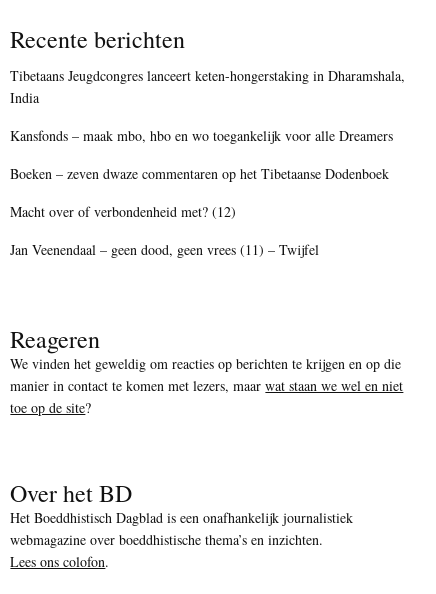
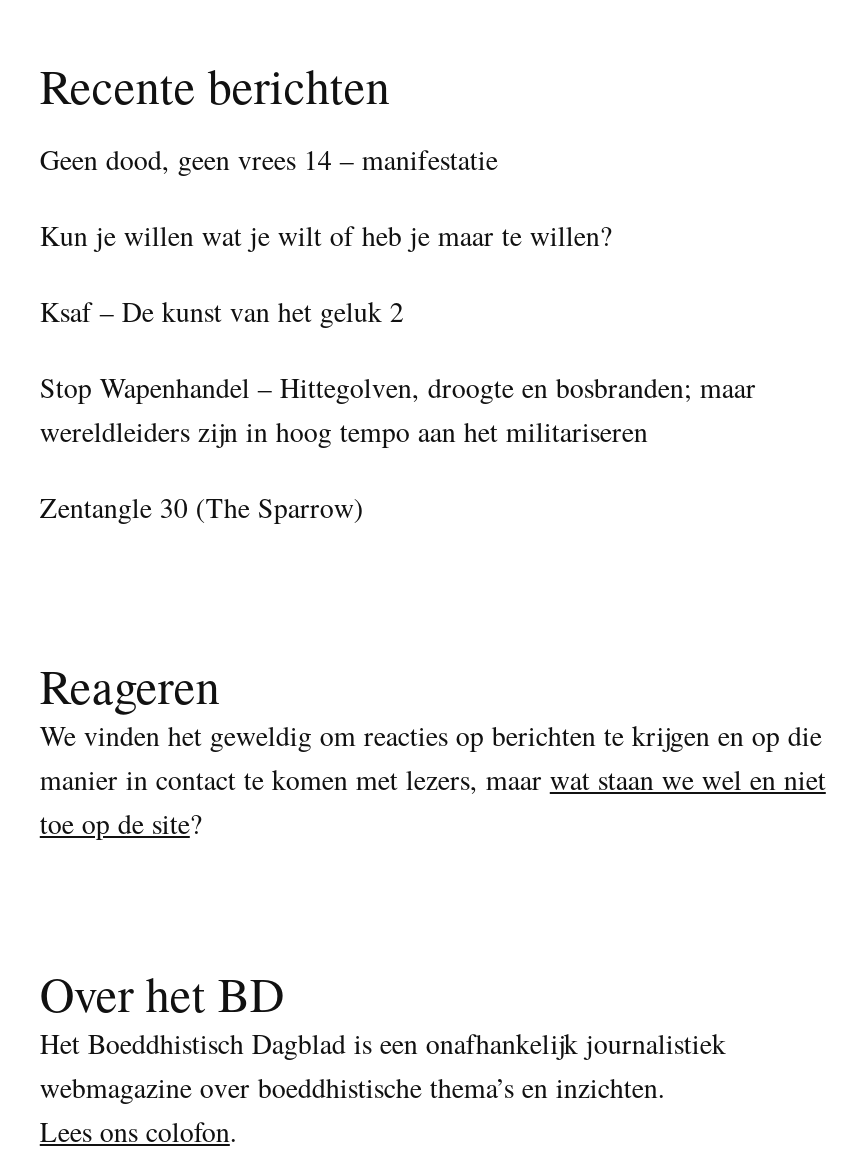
[10,66,405,107] Tibetaans Jeugdcongres lanceert keten-hongerstaking in Dharamshala, | India -> [40,140,498,178] Geen dood, geen vrees 14 – manifestatie
[10,126,393,145] Kansfonds – maak mbo, hbo en wo toegankelijk voor alle Dreamers -> [40,216,612,254] Kun je willen wat je wilt of heb je maar te willen?
[10,164,389,183] Boeken – zeven dwaze commentaren op het Tibetaanse Dodenboek -> [40,292,404,330] Ksaf – De kunst van het geluk 2
[10,202,236,221] Macht over of verbondenheid met? (12) -> [40,368,756,450] Stop Wapenhandel – Hittegolven, droogte en bosbranden; maar | wereldleiders zijn in hoog tempo aan het militariseren
[10,240,319,259] Jan Veenendaal – geen dood, geen vrees (11) – Twijfel -> [40,488,364,526] Zentangle 30 (The Sparrow)

